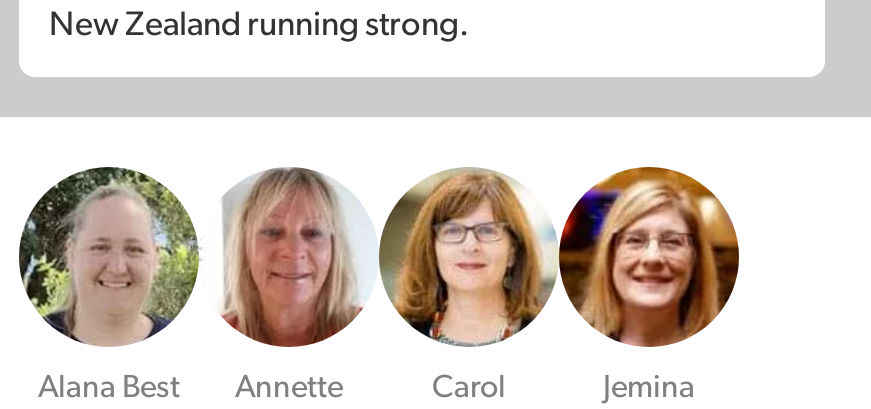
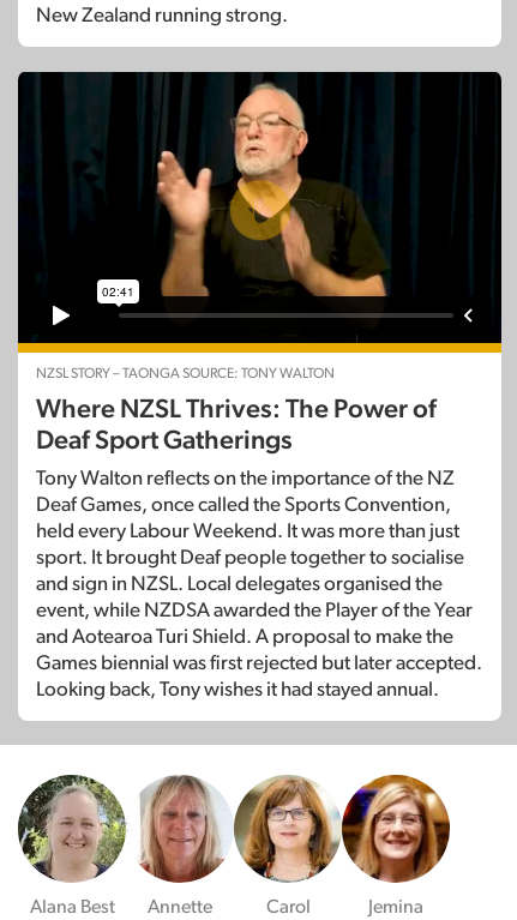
none -> [17,71,503,700] [image] | NZSL STORY – TAONGA SOURCE: TONY WALTON | Where NZSL Thrives: The Power of | Deaf Sport Gatherings | Tony Walton reflects on the importance of the NZ | Deaf Games, once called the Sports Convention, | held every Labour Weekend. It was more than just | sport. It brought Deaf people together to socialise | and sign in NZSL. Local delegates organised the | event, while NZDSA awarded the Player of the Year | and Aotearoa Turi Shield. A proposal to make the | Games biennial was first rejected but later accepted. | Looking back, Tony wishes it had stayed annual.

